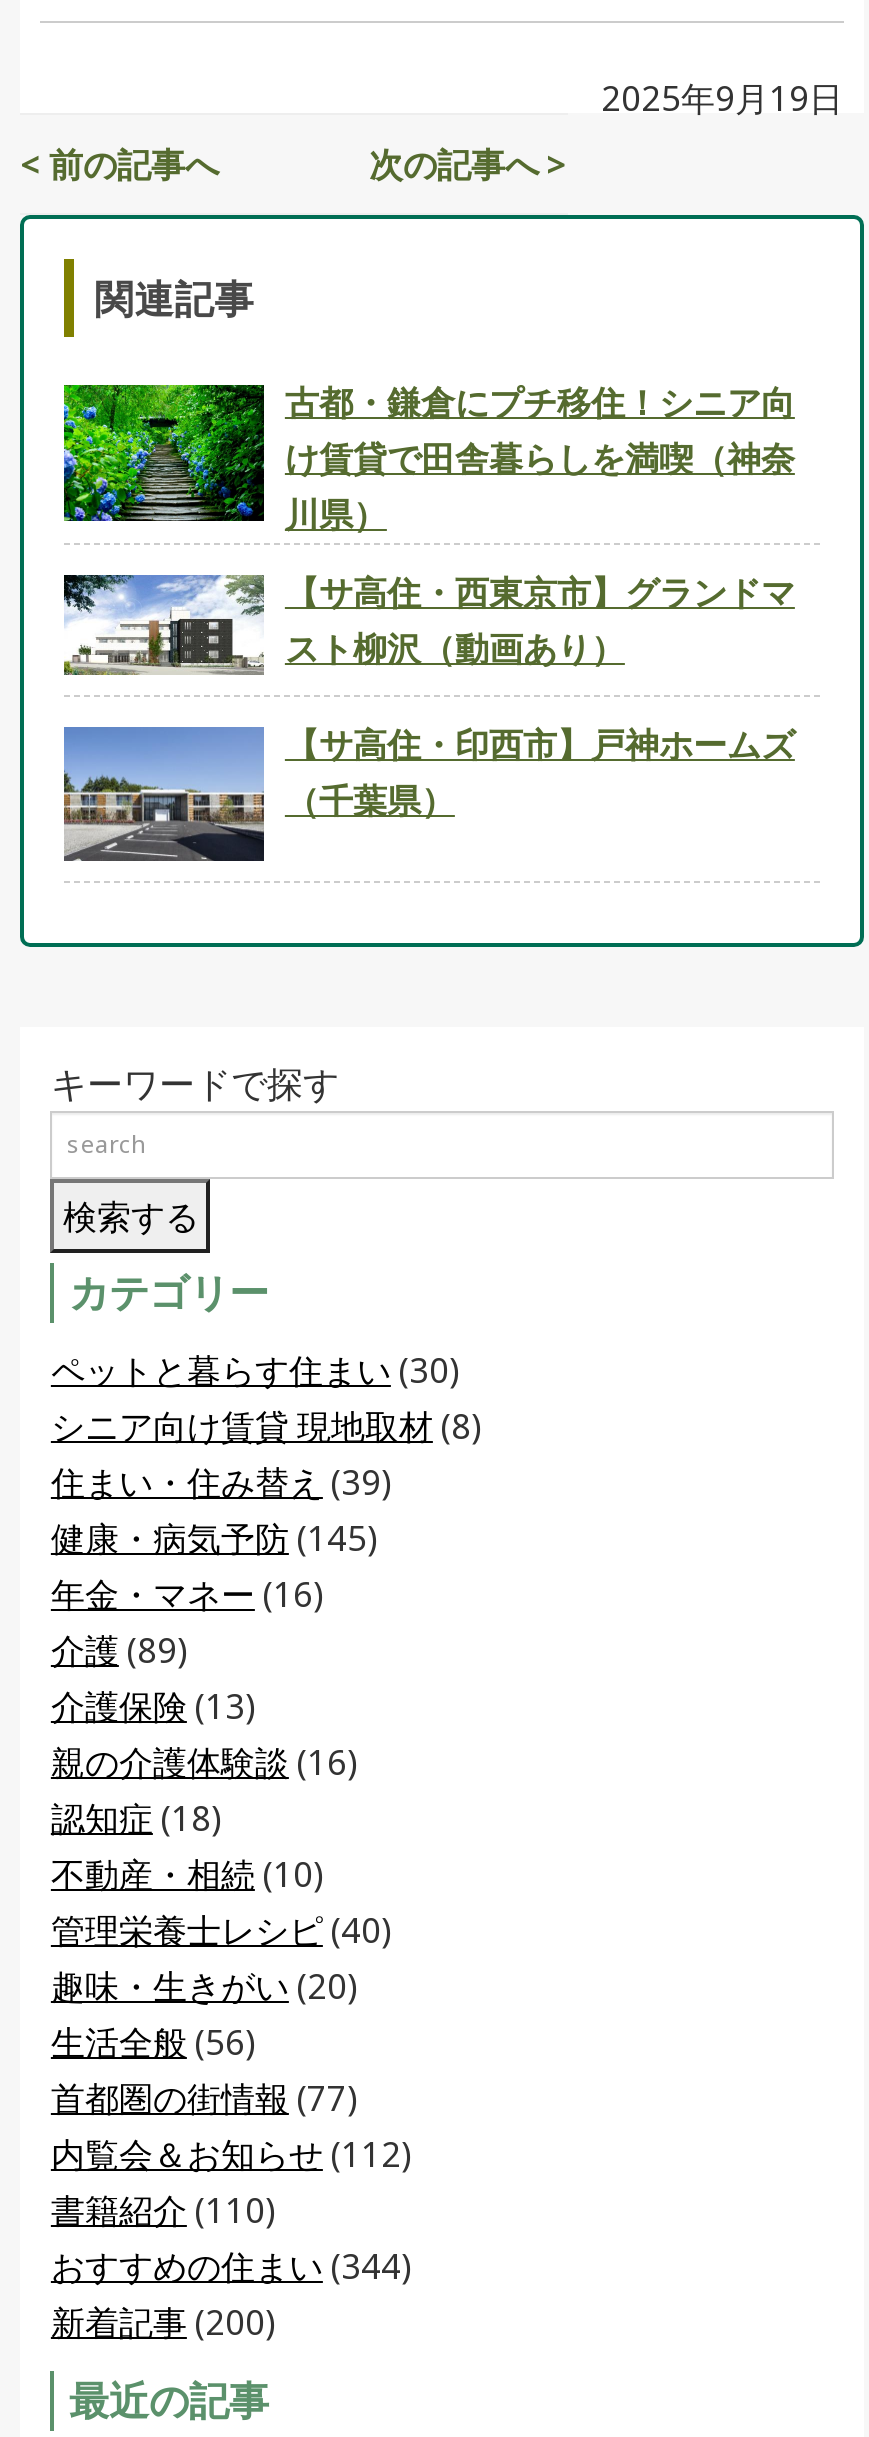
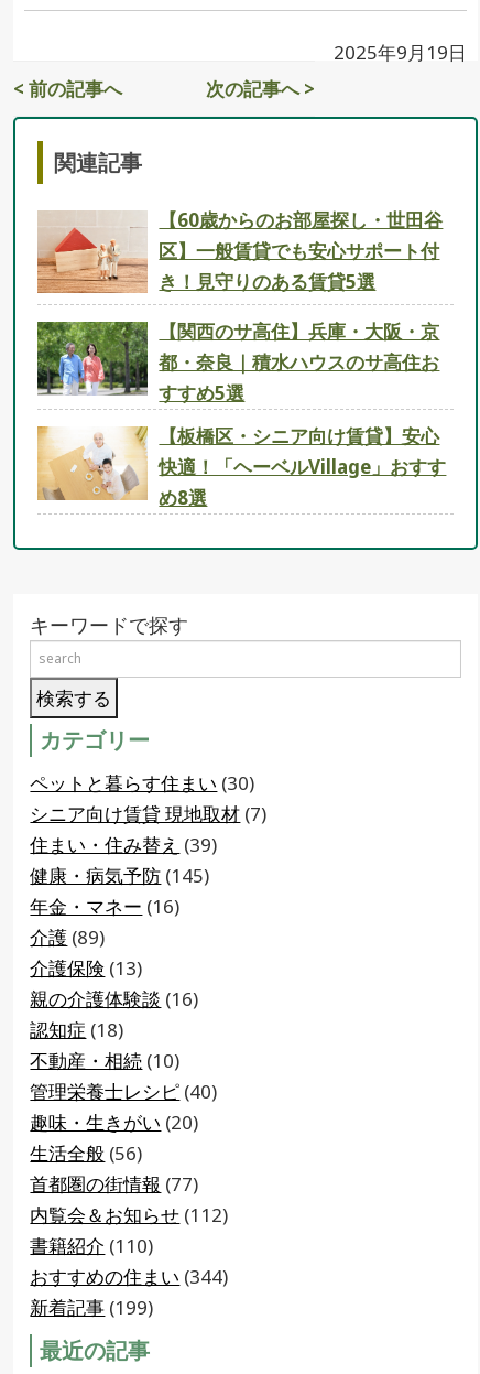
[62,379,795,537] [image] | 古都・鎌倉にプチ移住！シニア向 | け賃貸で田舎暮らしを満喫（神奈 | 川県） -> [36,207,443,294] [image] | 【60歳からのお部屋探し・世田谷 | 区】一般賃貸でも安心サポート付 | き！見守りのある賃貸5選
[62,569,795,677] [image] | 【サ高住・西東京市】グランドマ | スト柳沢（動画あり） -> [36,318,440,405] [image] | 【関西のサ高住】兵庫・大阪・京 | 都・奈良｜積水ハウスのサ高住お | すすめ5選
[62,721,795,863] [image] | 【サ高住・印西市】戸神ホームズ | （千葉県） -> [36,423,446,510] [image] | 【板橋区・シニア向け賃貸】安心 | 快適！「ヘーベルVillage」おすす | め8選
[51,1404,481,1450] シニア向け賃貸 現地取材(8) -> [30,801,267,826] シニア向け賃貸 現地取材(7)
[51,2300,275,2346] 新着記事(200) -> [30,1295,153,1320] 新着記事(199)

